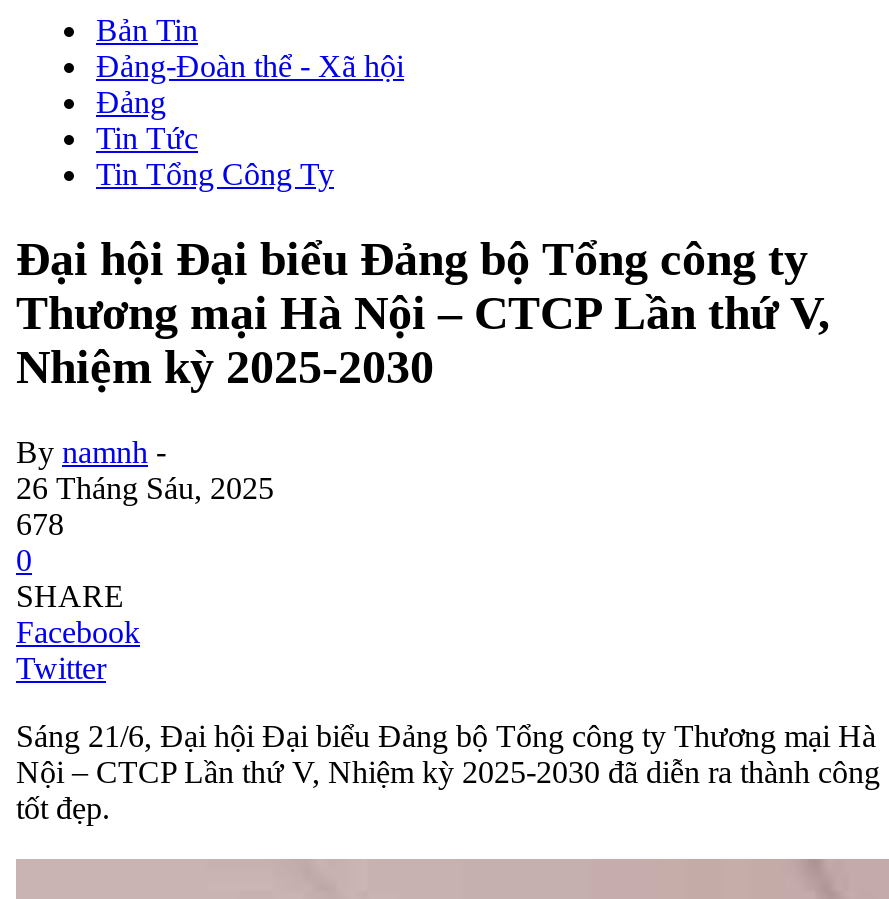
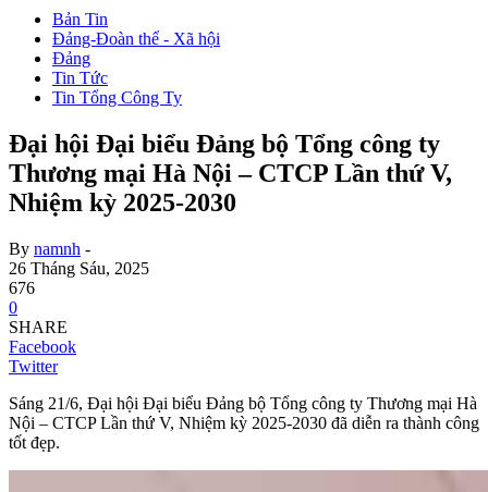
[16,507,64,541] 678 -> [9,278,35,297] 676

